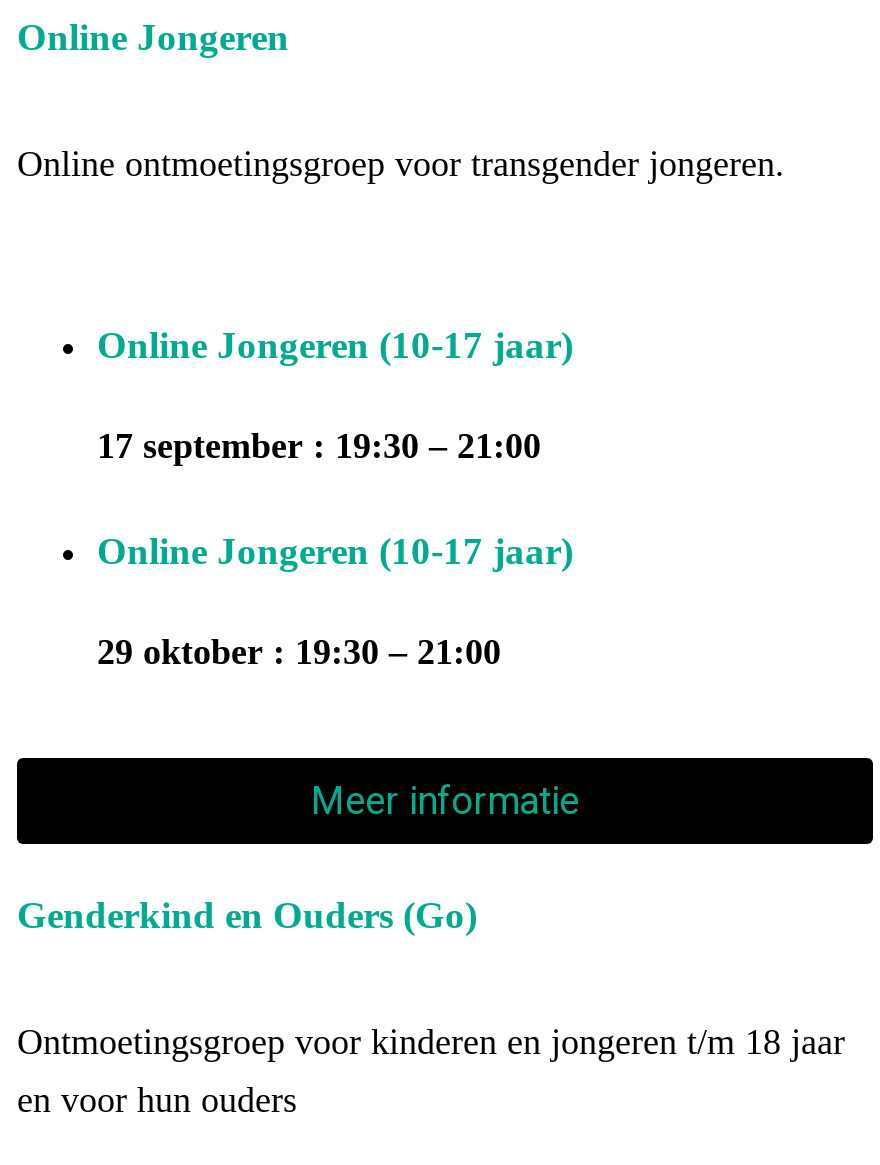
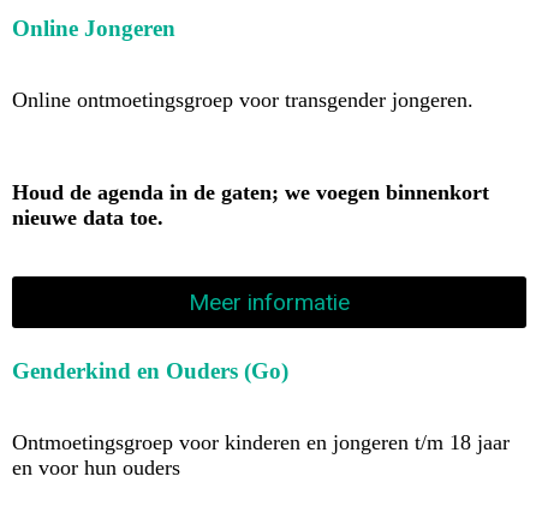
[97,323,573,671] Online Jongeren (10-17 jaar) | 17 september : 19:30 – 21:00 | Online Jongeren (10-17 jaar) | 29 oktober : 19:30 – 21:00 -> [12,180,489,229] Houd de agenda in de gaten; we voegen binnenkort | nieuwe data toe.

